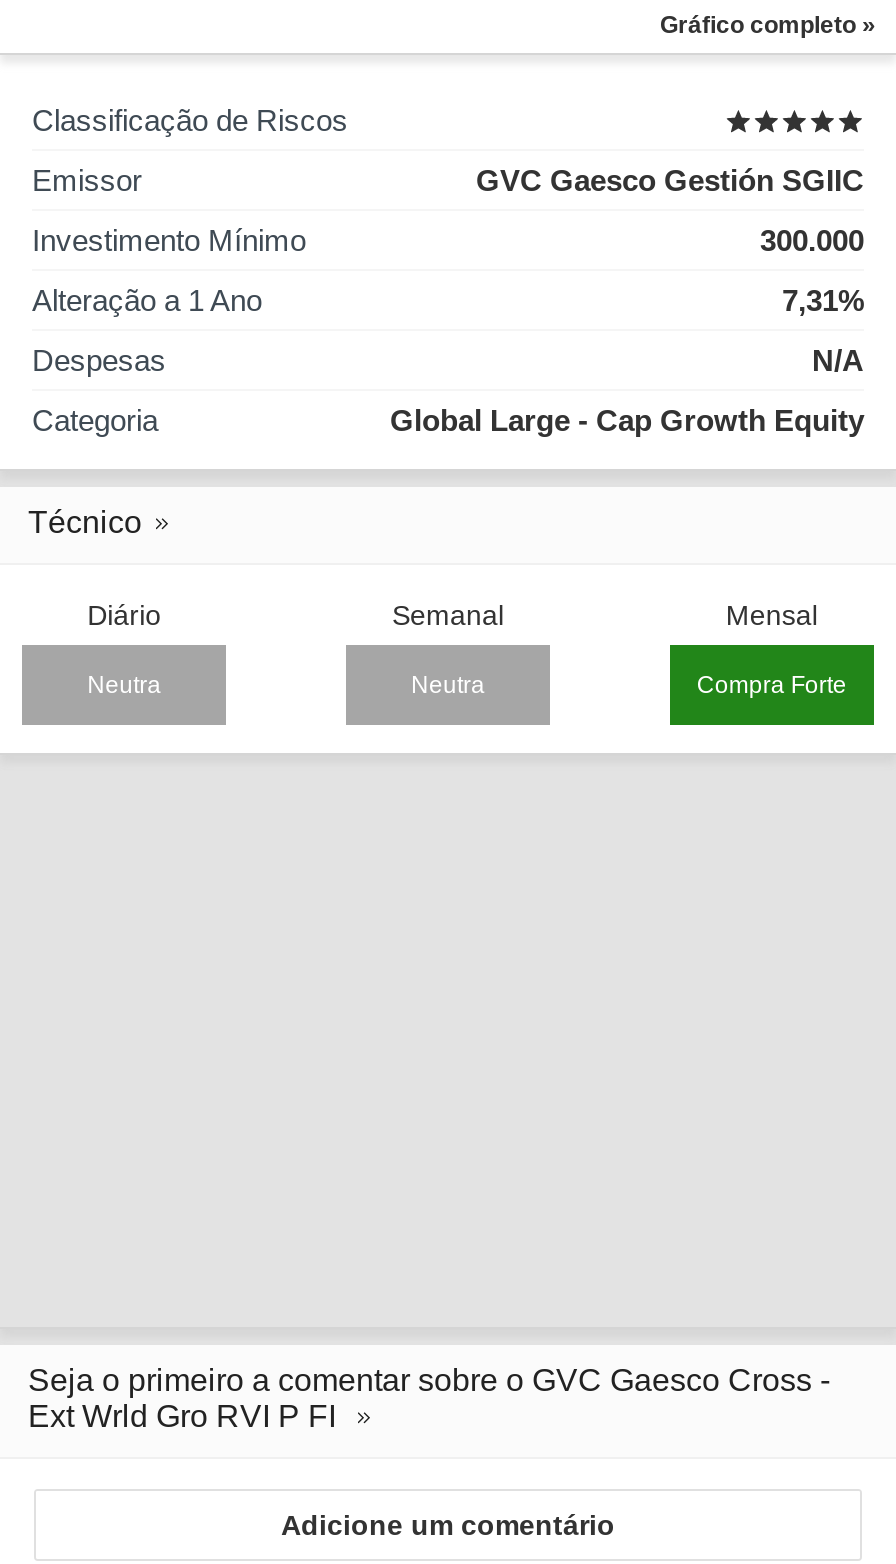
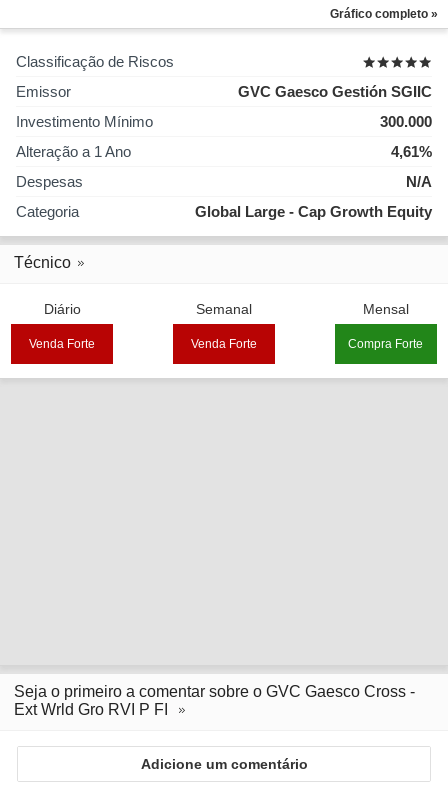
[782,283,864,317] 7,31% -> [391,143,432,160] 4,61%
[87,671,485,699] Neutra | Neutra -> [29,337,257,351] Venda Forte | Venda Forte

